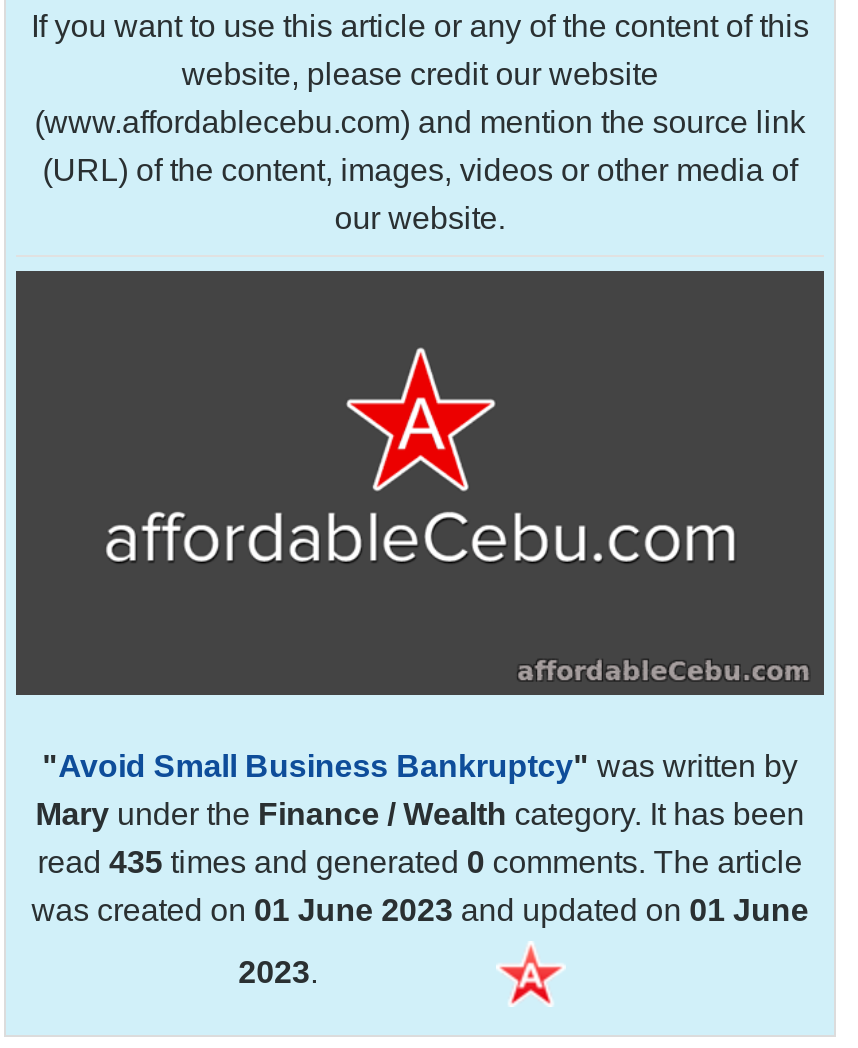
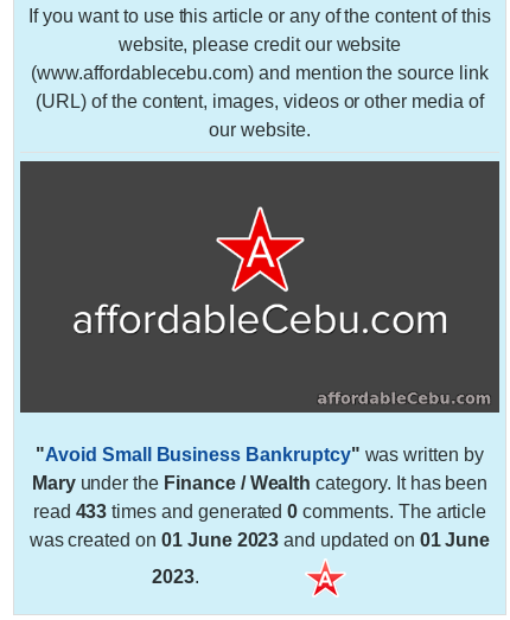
[37,844,803,878] read 435 times and generated 0 comments. The article -> [33,501,487,521] read 433 times and generated 0 comments. The article

